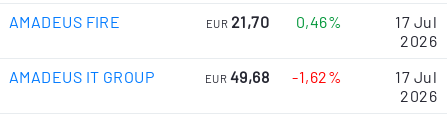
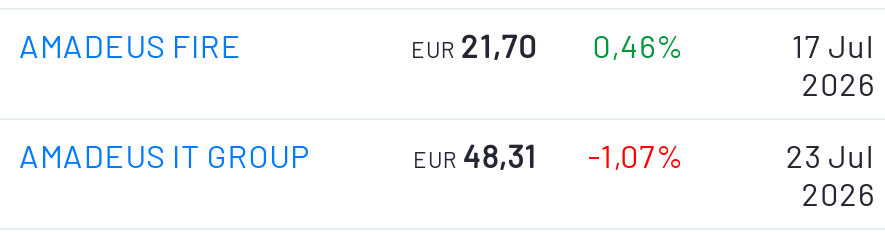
[205,67,269,86] EUR 49,68 -> [413,136,537,174] EUR 48,31
[292,67,342,86] -1,62% -> [588,136,685,174] -1,07%
[395,67,437,86] 17 Jul -> [786,136,875,174] 23 Jul

